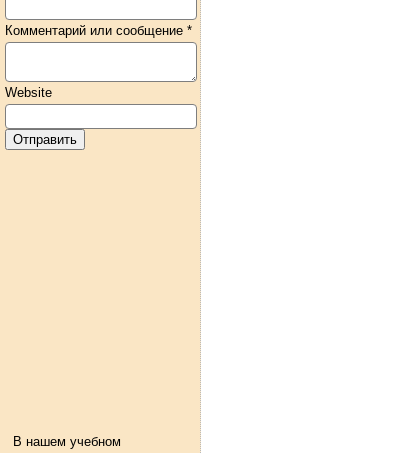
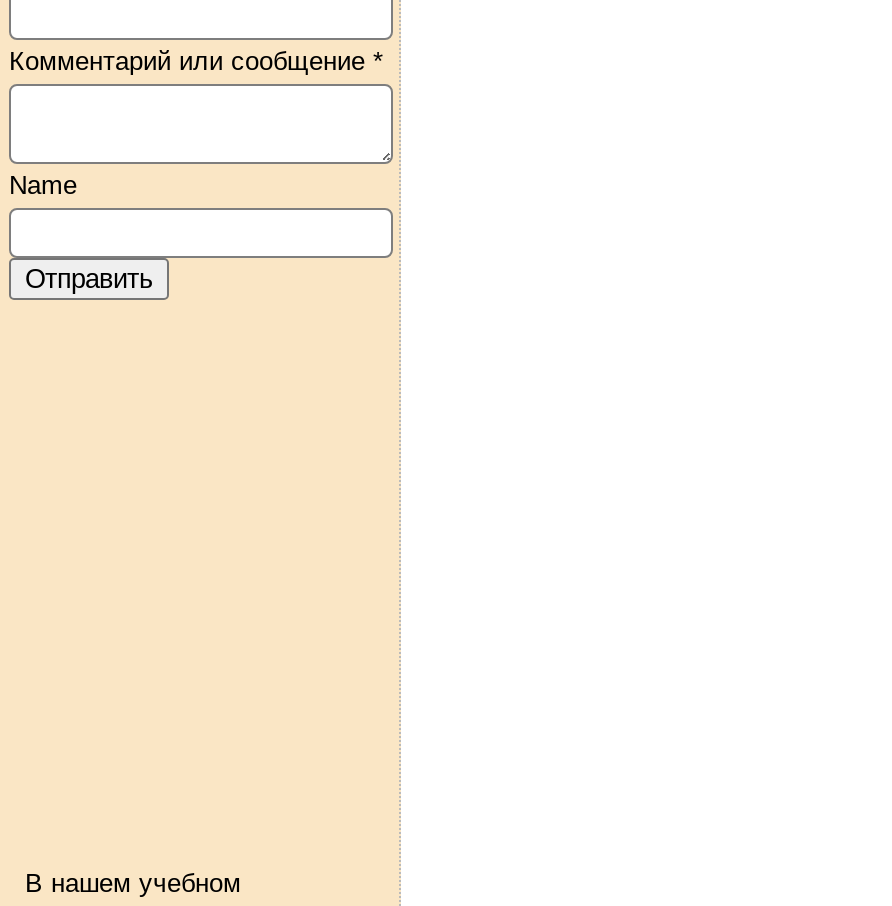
[5,85,52,100] Website -> [9,170,77,200] Name

